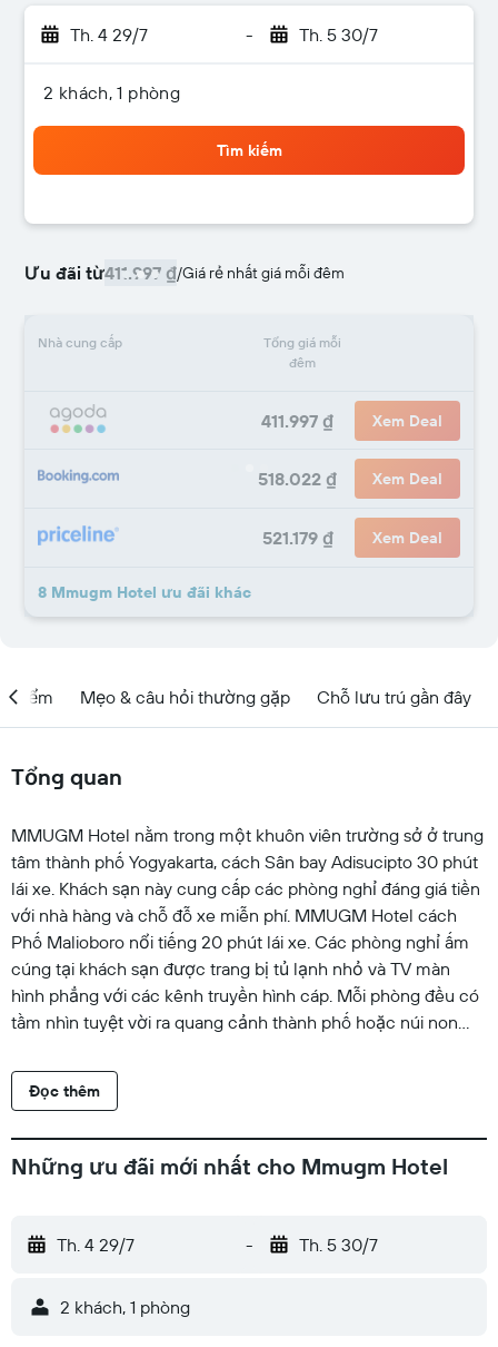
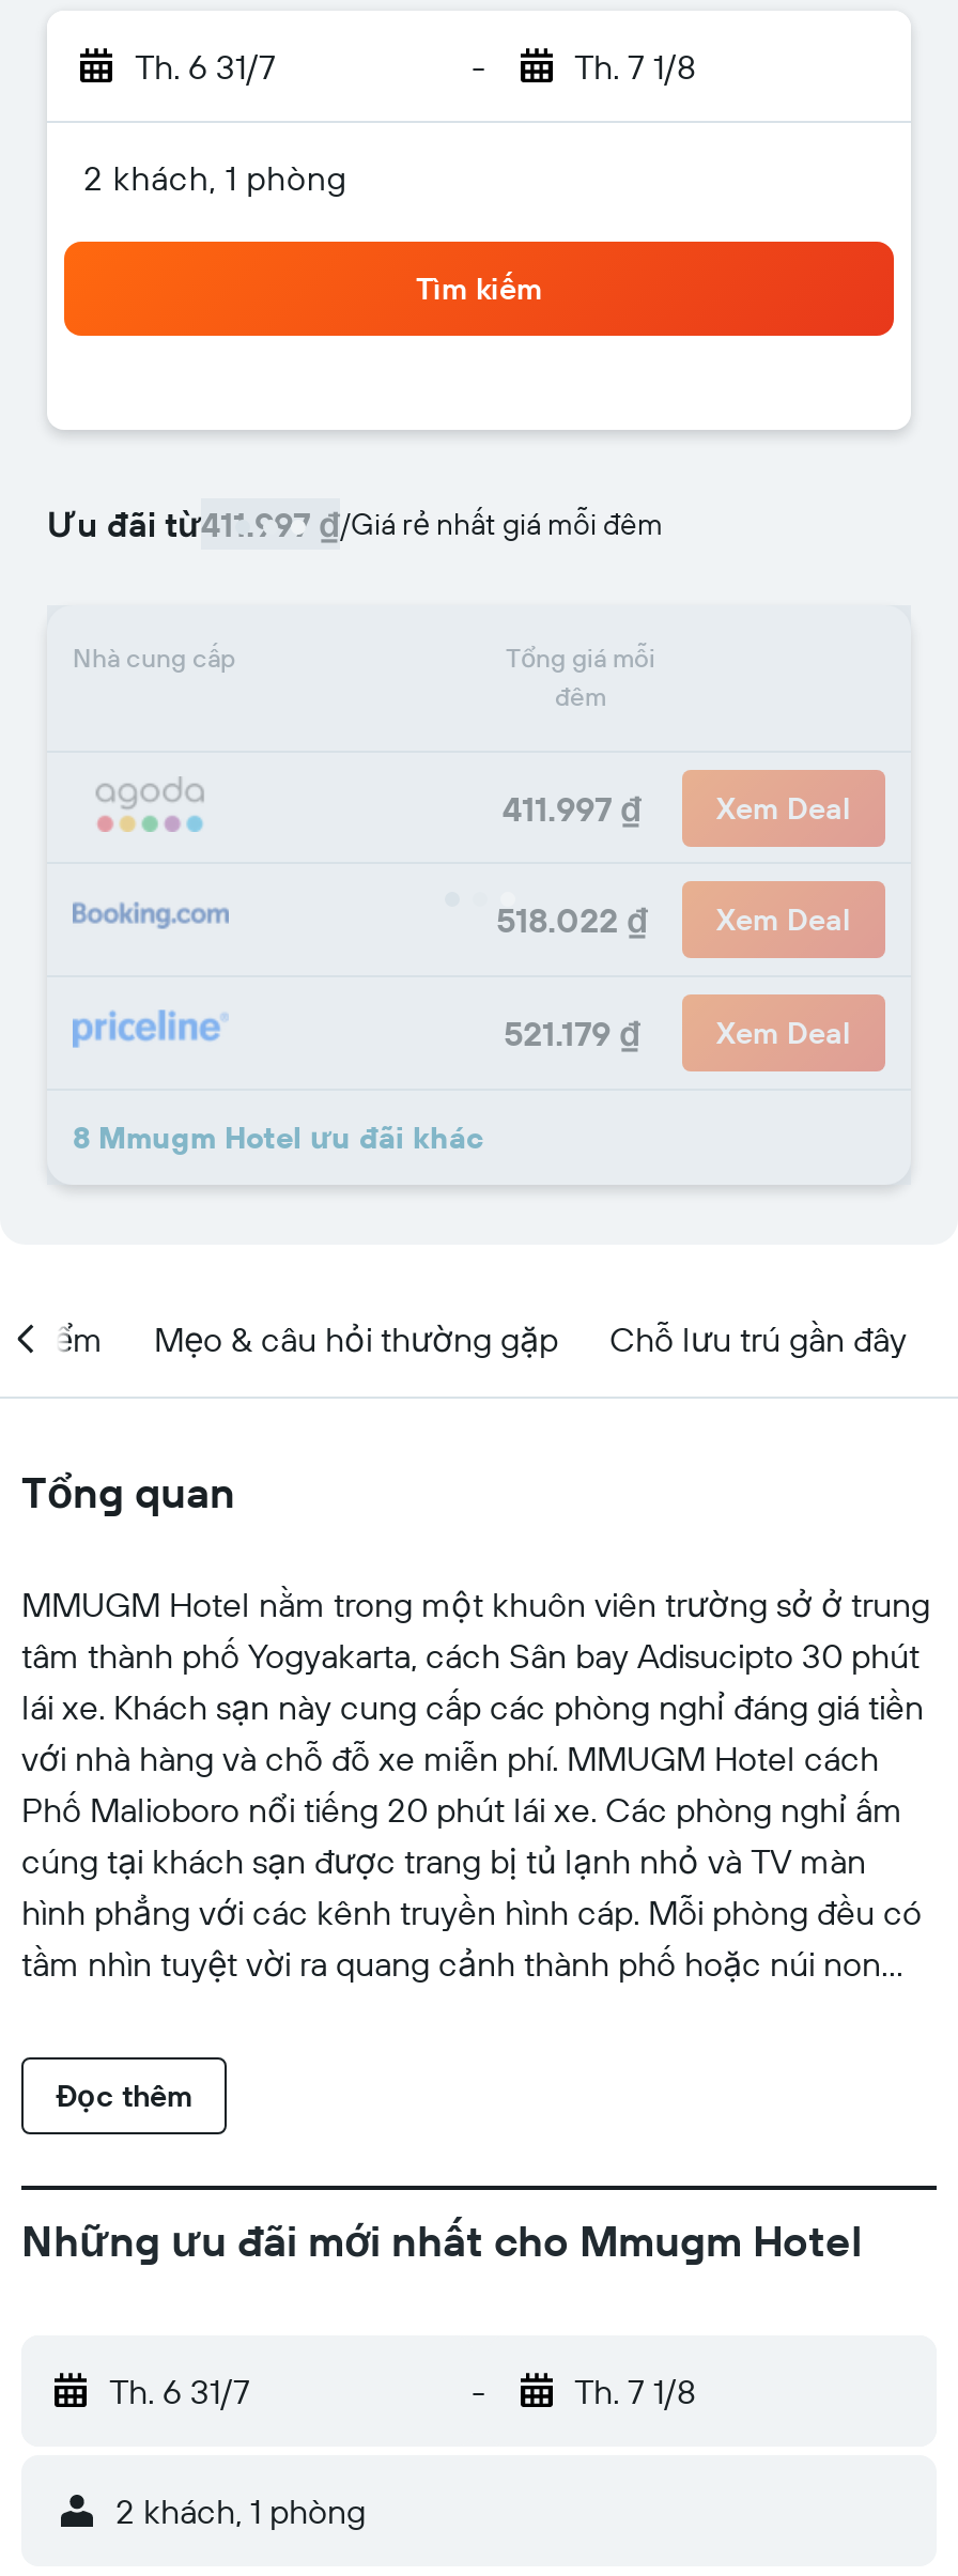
[70,23,148,46] Th. 4 29/7 -> [135,45,276,88] Th. 6 31/7
[298,23,377,46] Th. 5 30/7 -> [574,45,696,88] Th. 7 1/8
[57,1233,135,1256] Th. 4 29/7 -> [109,2370,250,2412] Th. 6 31/7
[298,1233,377,1256] Th. 5 30/7 -> [574,2370,696,2412] Th. 7 1/8

